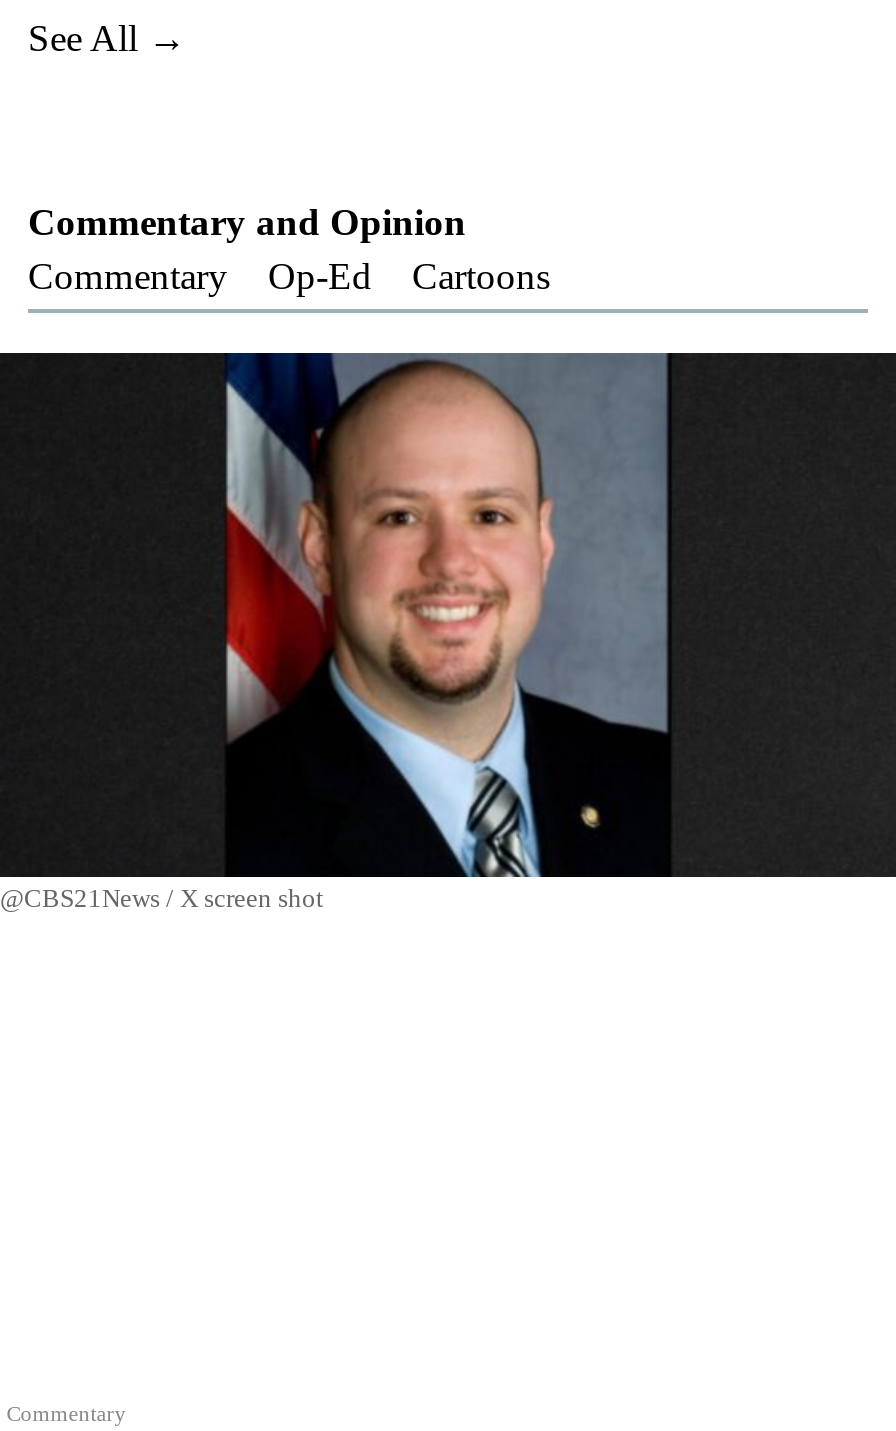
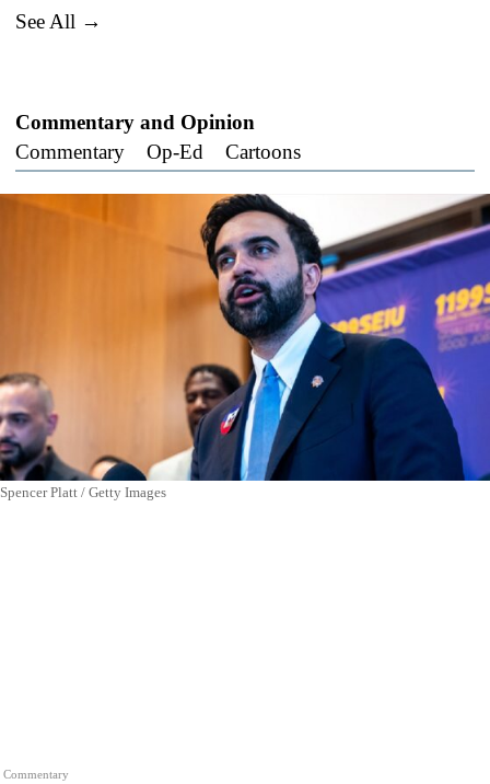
[0,351,890,913] [image] | @CBS21News / X screen shot -> [0,193,487,500] [image] | Spencer Platt / Getty Images

